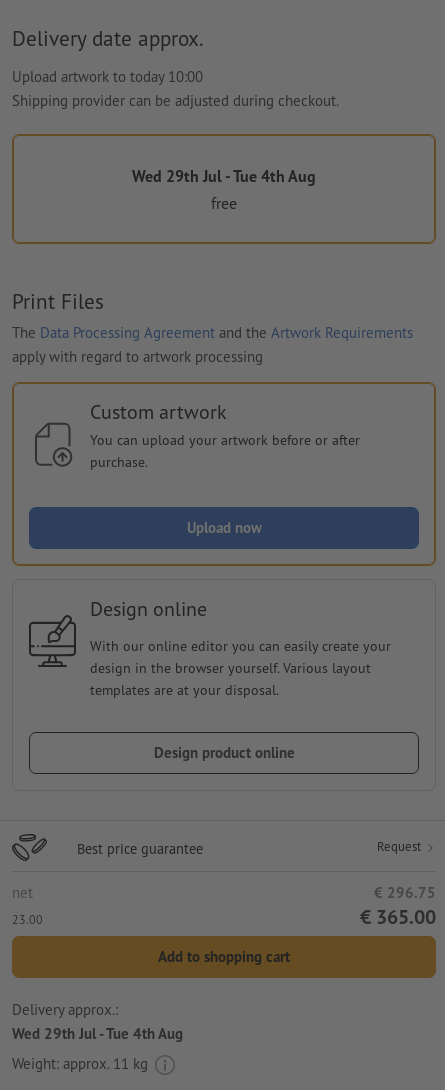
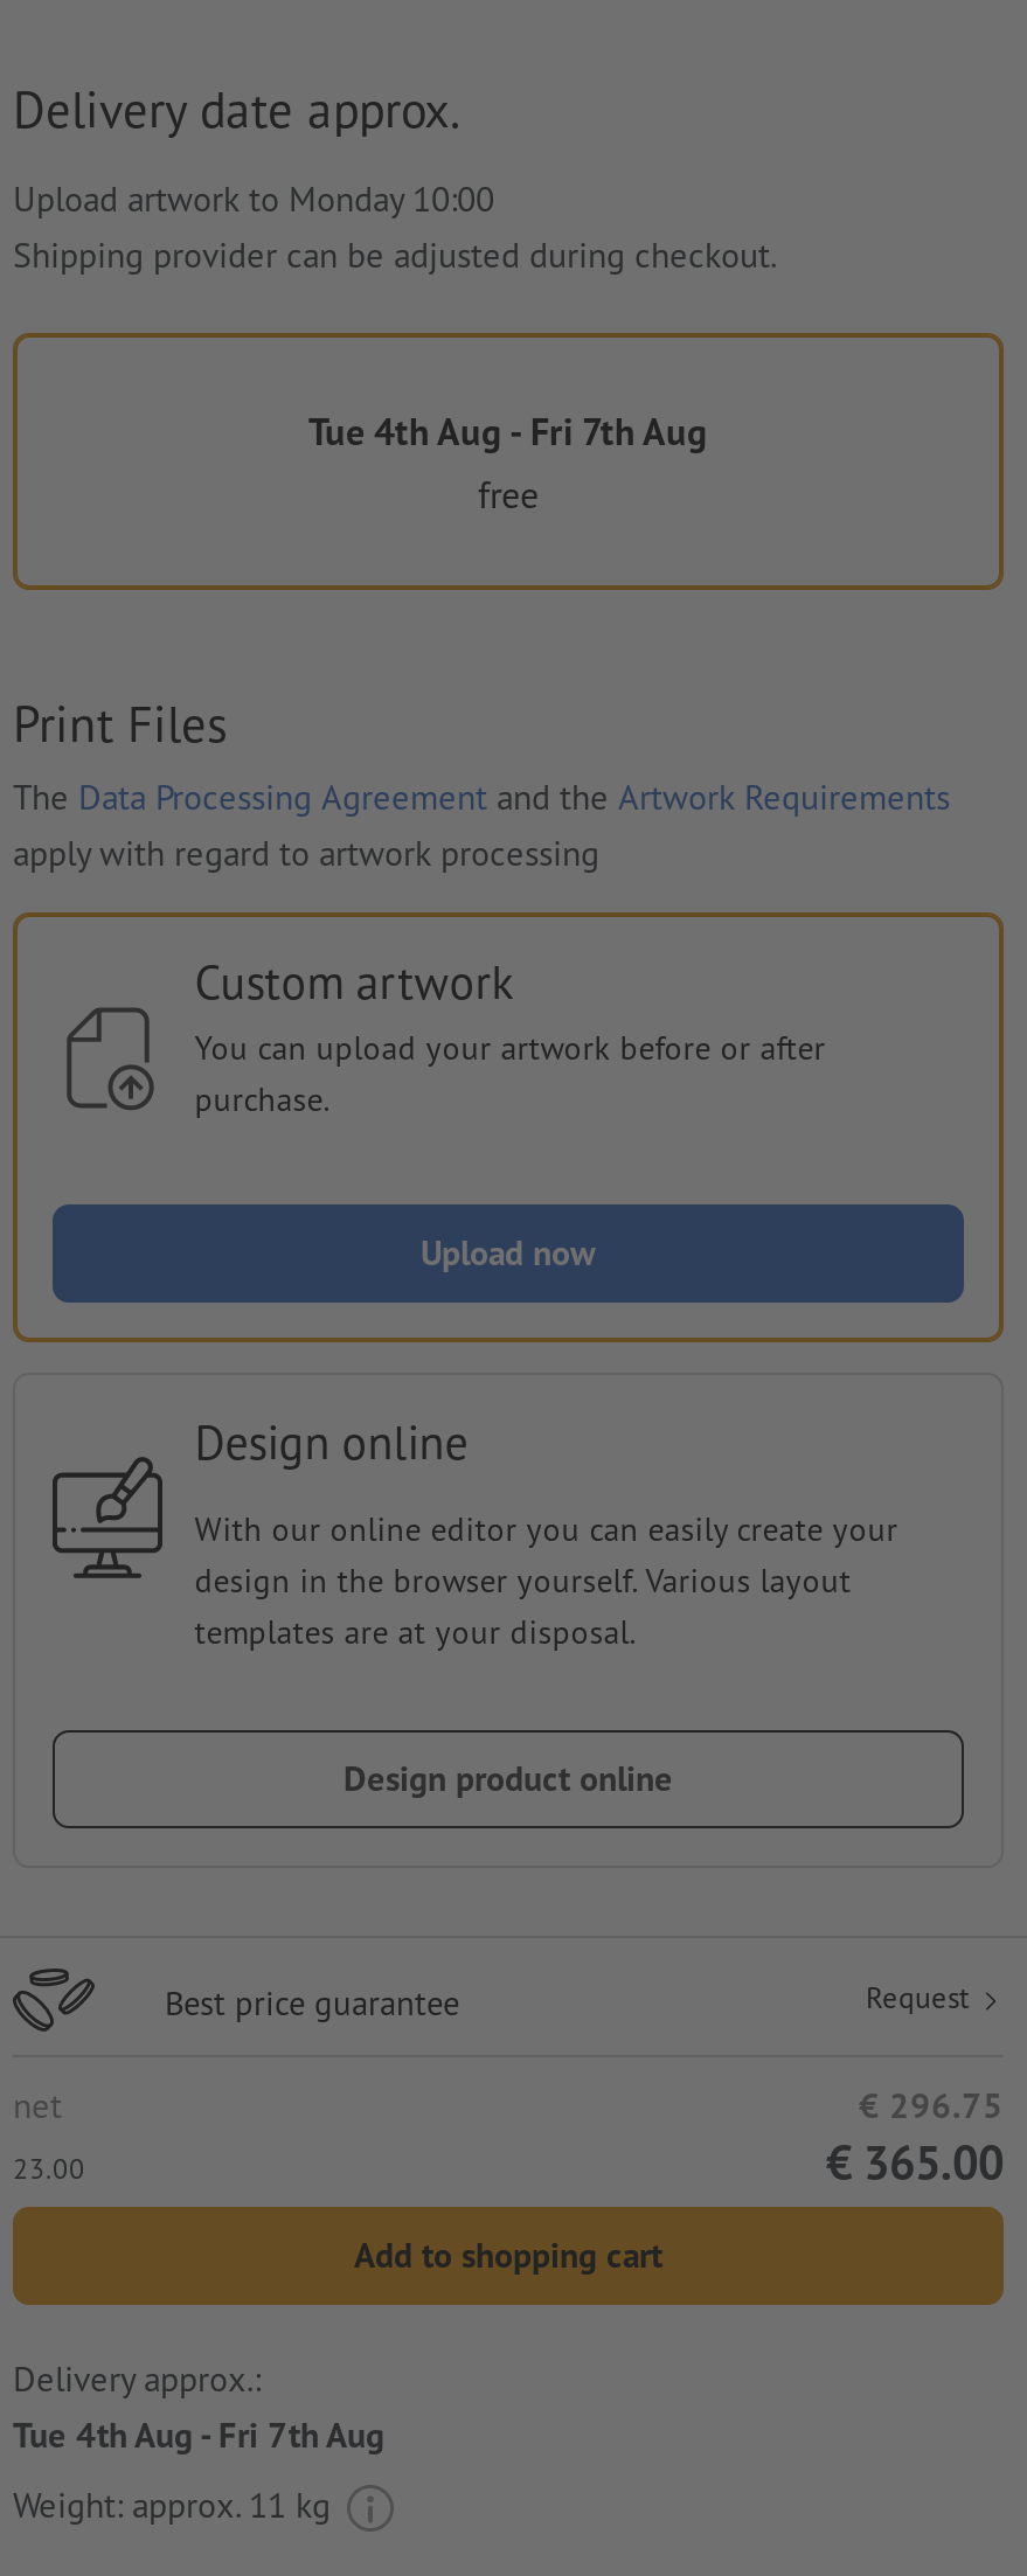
[12,67,203,86] Upload artwork to today 10:00 -> [13,177,494,221] Upload artwork to Monday 10:00
[132,166,316,186] Wed 29th Jul - Tue 4th Aug -> [308,408,708,455] Tue 4th Aug - Fri 7th Aug
[12,1024,183,1043] Wed 29th Jul - Tue 4th Aug -> [13,2412,384,2456] Tue 4th Aug - Fri 7th Aug

